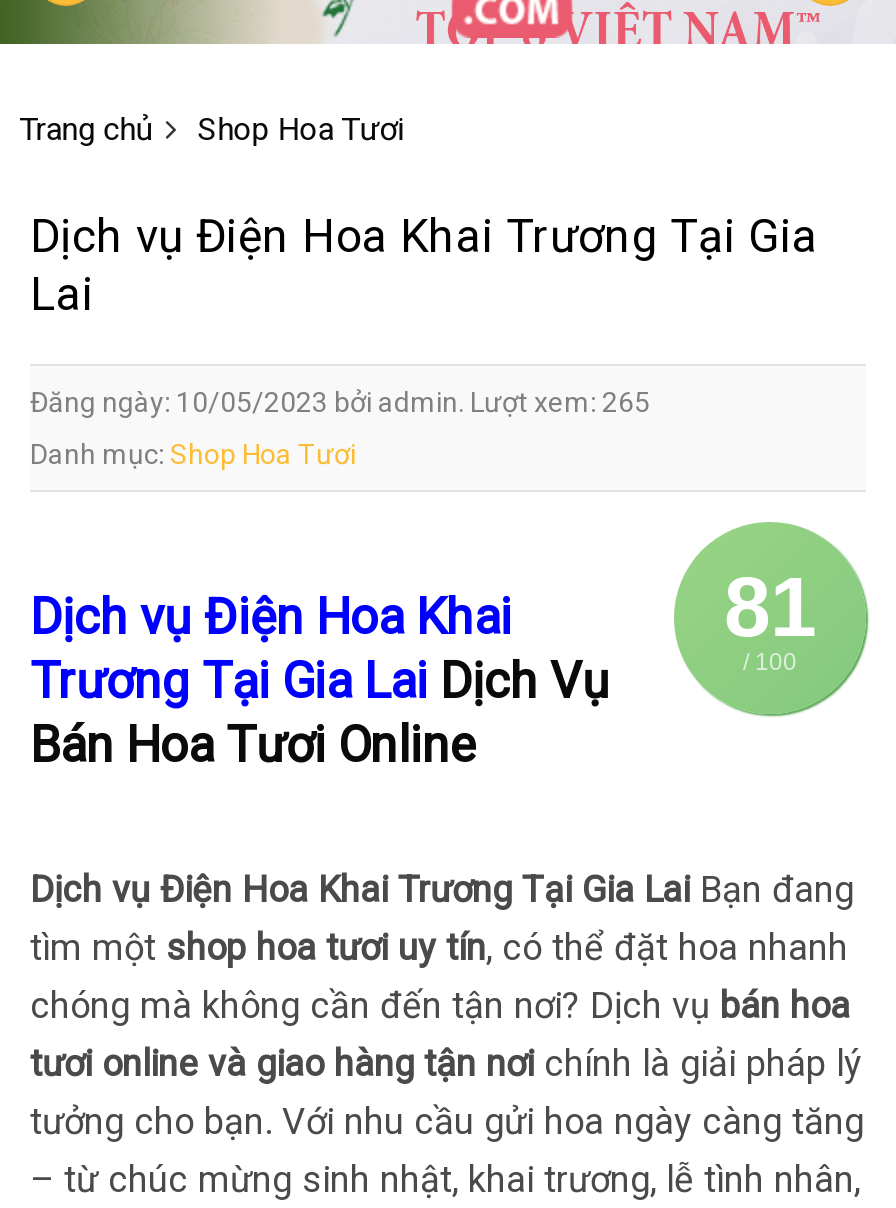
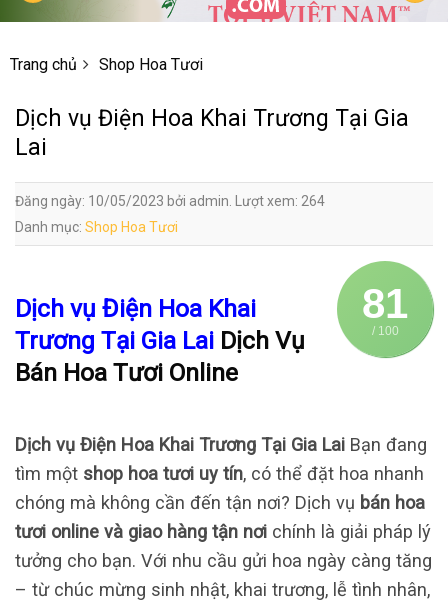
[30,385,650,417] Đăng ngày: 10/05/2023 bởi admin. Lượt xem: 265 -> [15,193,325,209] Đăng ngày: 10/05/2023 bởi admin. Lượt xem: 264

